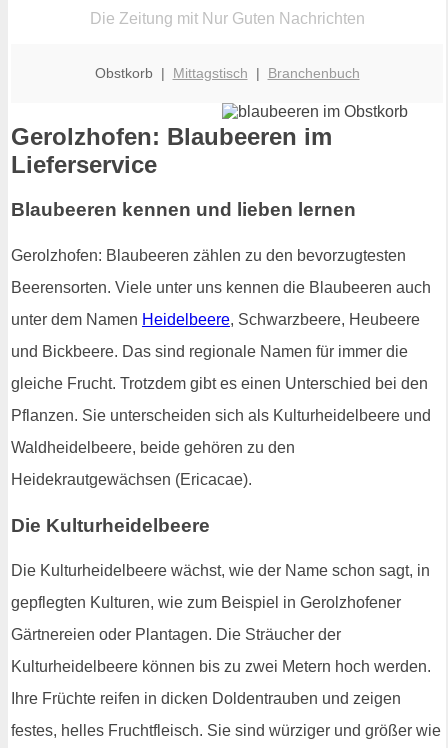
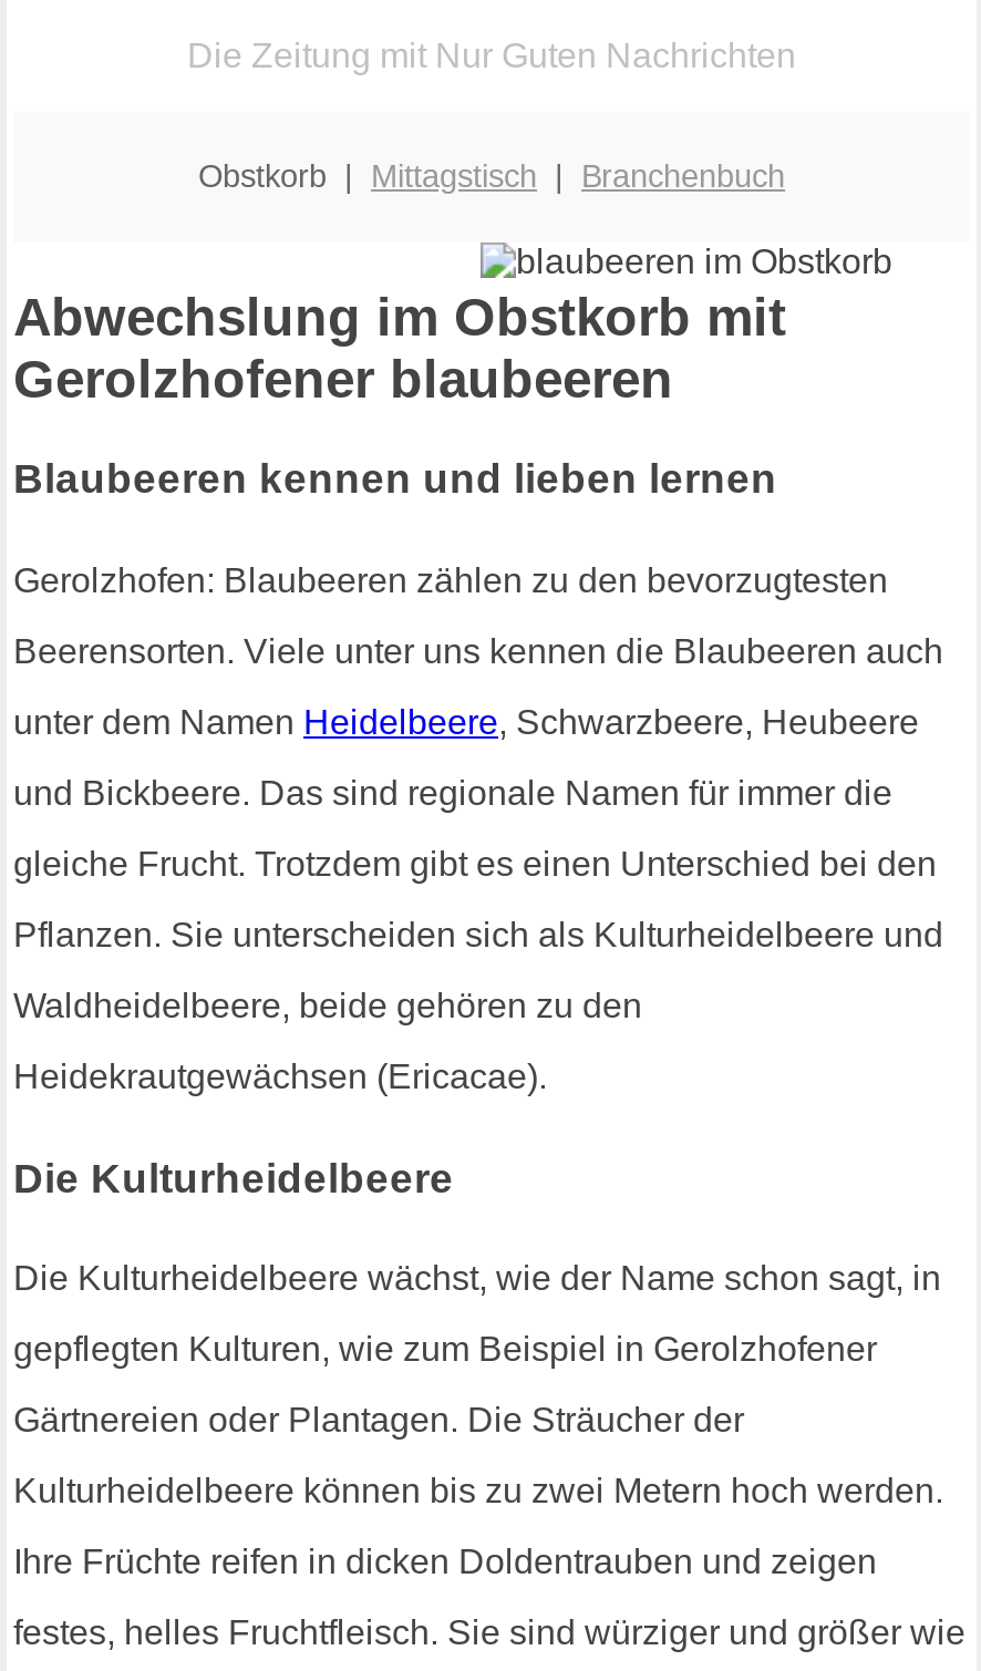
[11,123,332,178] Gerolzhofen: Blaubeeren im | Lieferservice -> [13,287,786,409] Abwechslung im Obstkorb mit | Gerolzhofener blaubeeren

